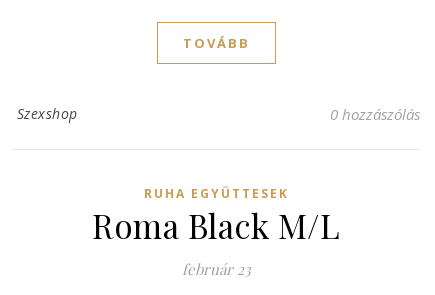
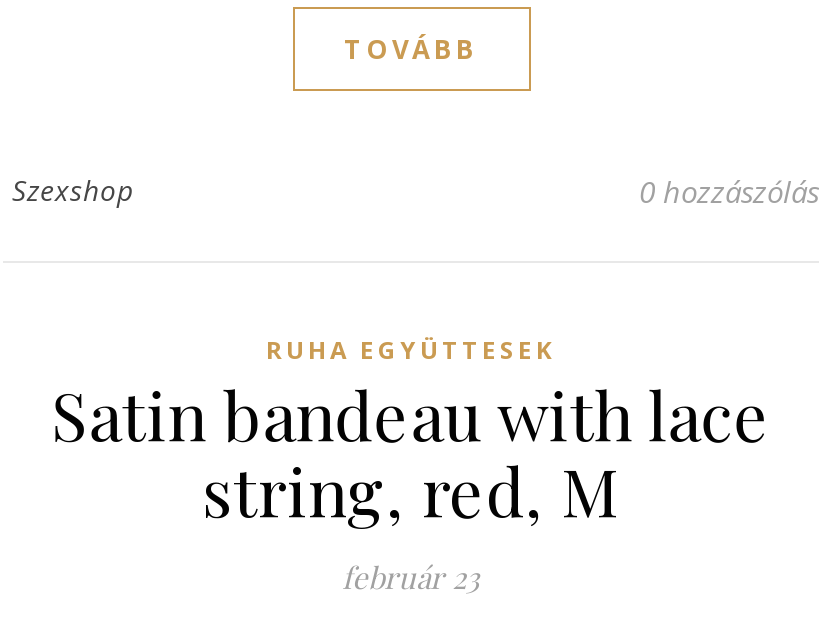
[92,203,340,247] Roma Black M/L -> [51,369,771,533] Satin bandeau with lace | string, red, M

